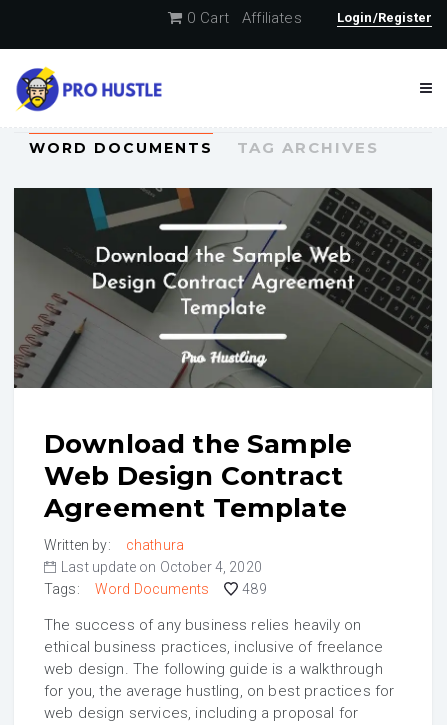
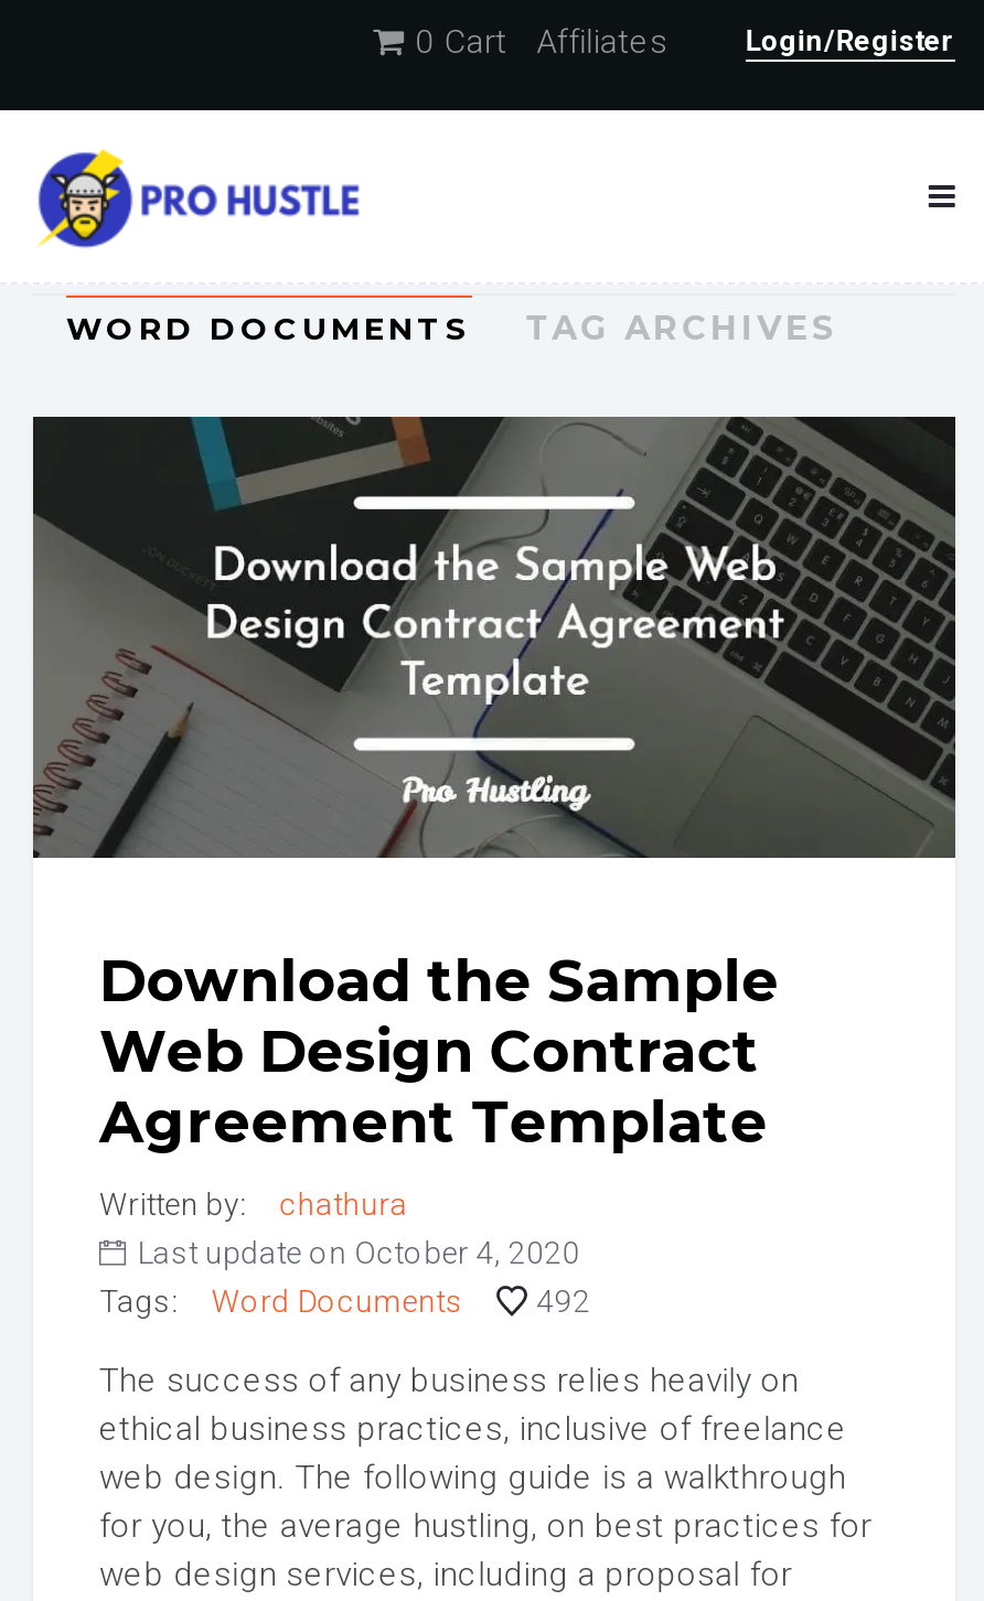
[242,581,267,597] 489 -> [537,1283,591,1319] 492

